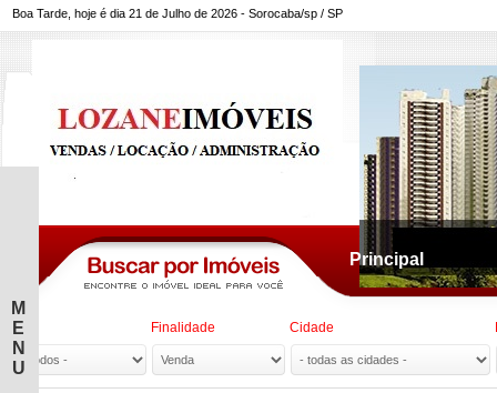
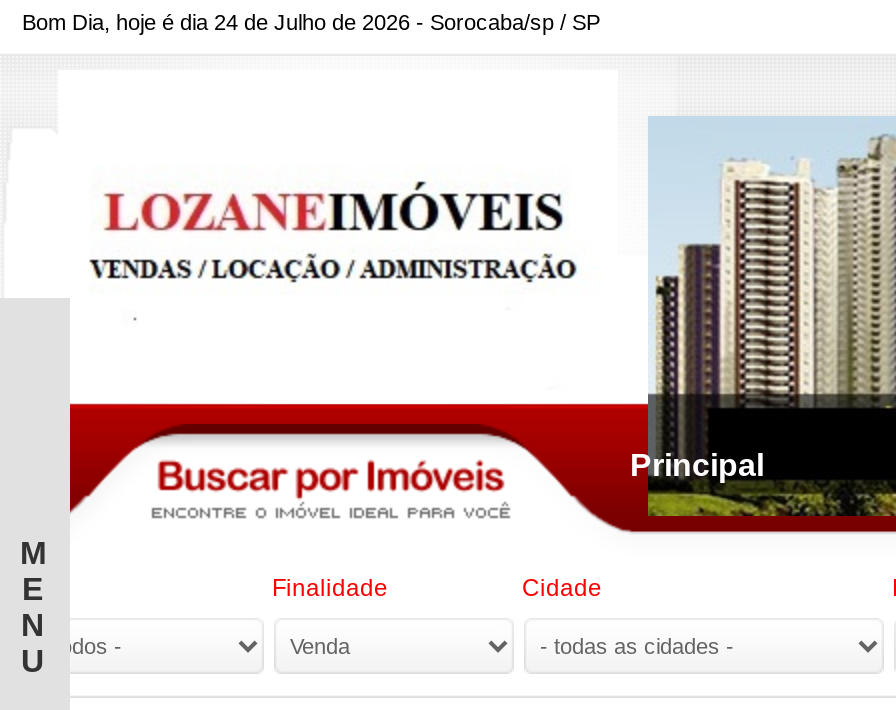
[12,7,343,20] Boa Tarde, hoje é dia 21 de Julho de 2026 - Sorocaba/sp / SP -> [22,10,600,34] Bom Dia, hoje é dia 24 de Julho de 2026 - Sorocaba/sp / SP

